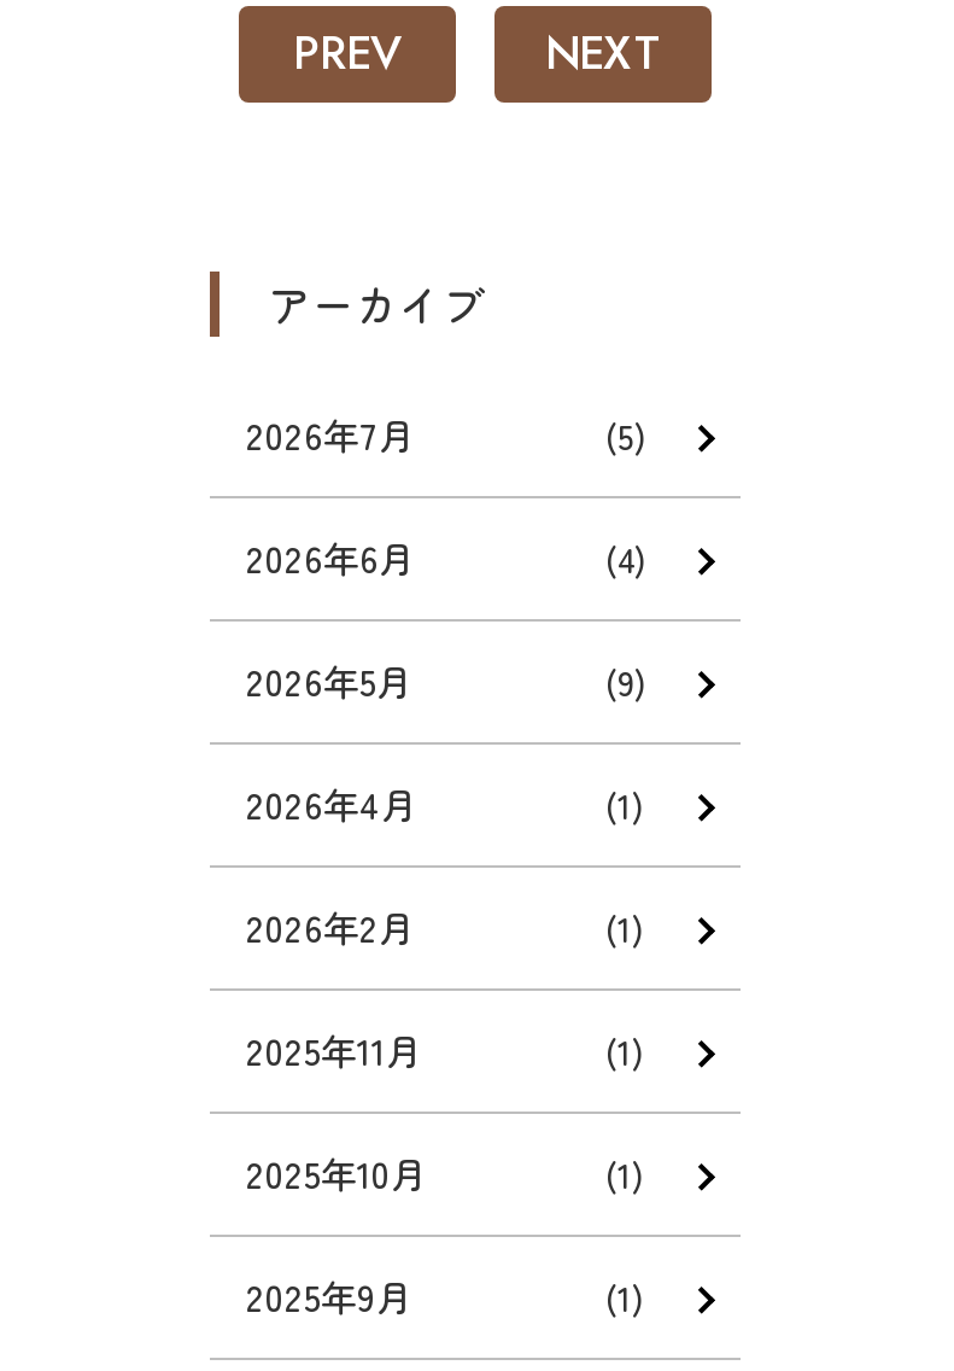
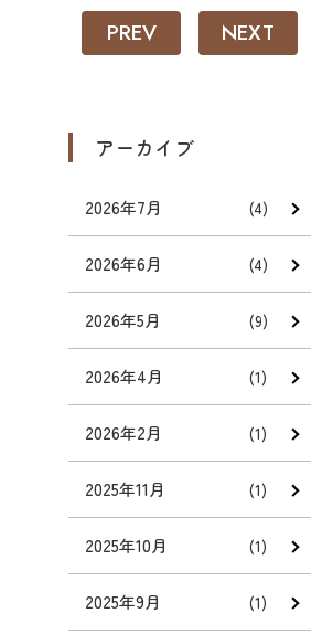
[596,412,646,460] (5) -> [245,197,268,219] (4)

